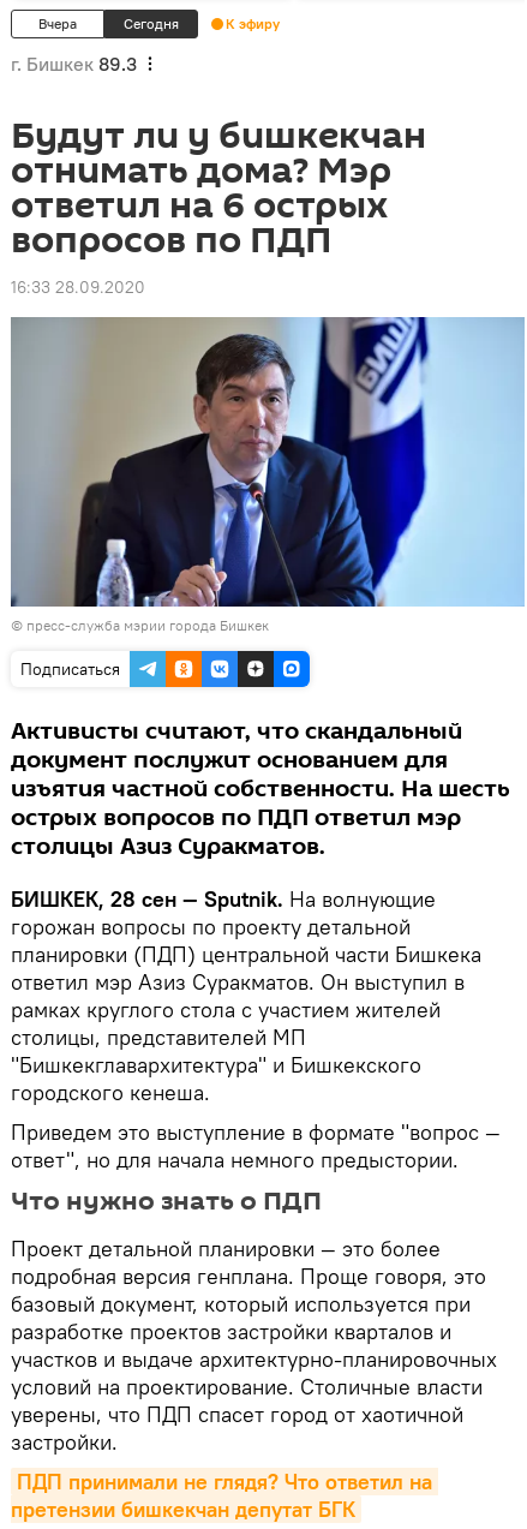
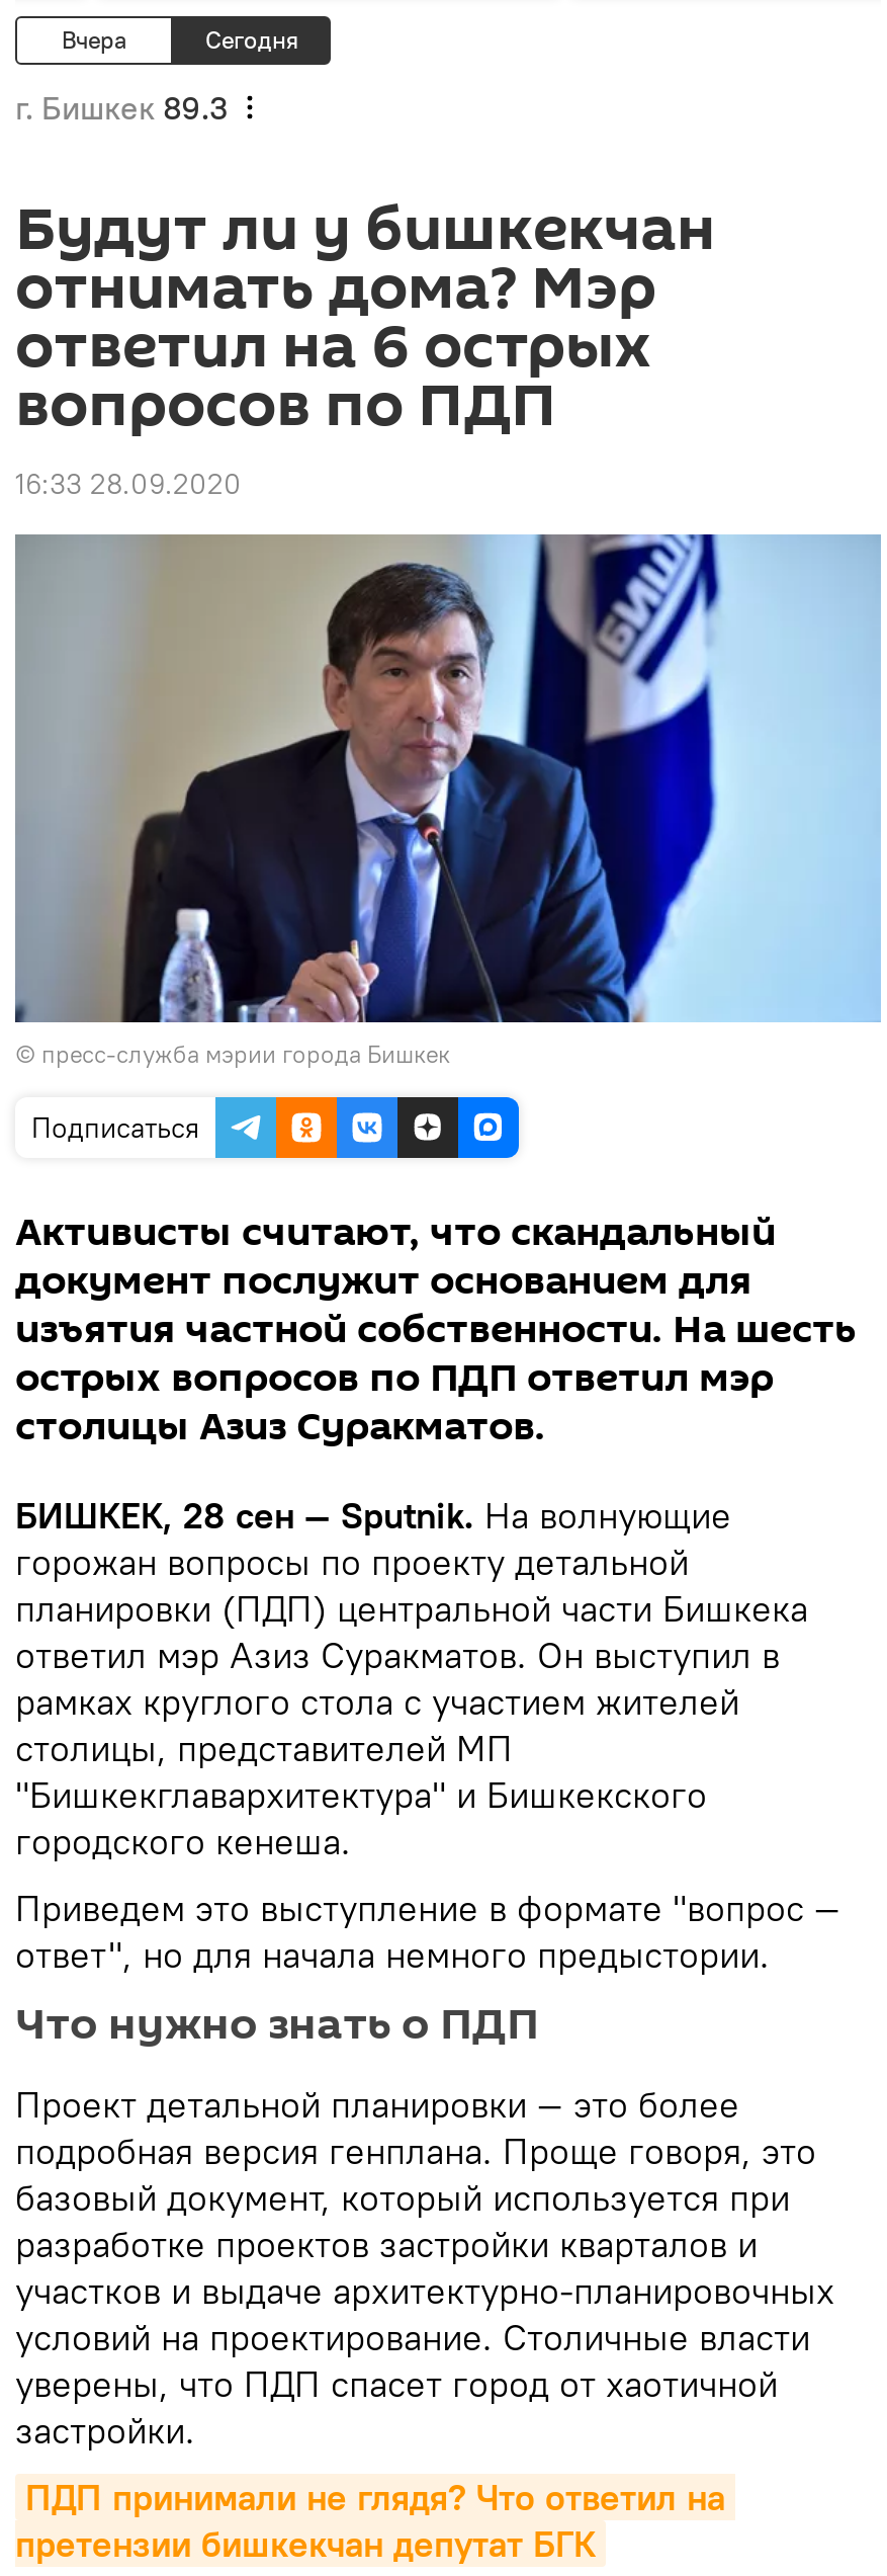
[226,14,280,32] К эфиру -> none

